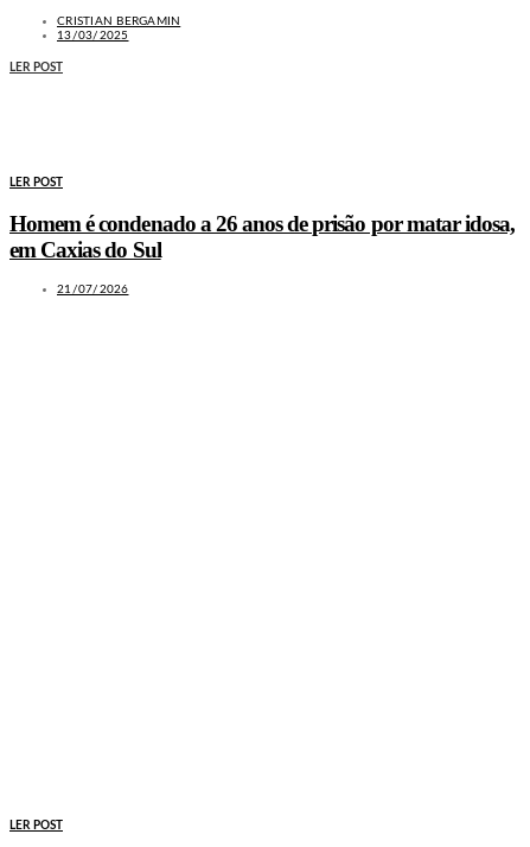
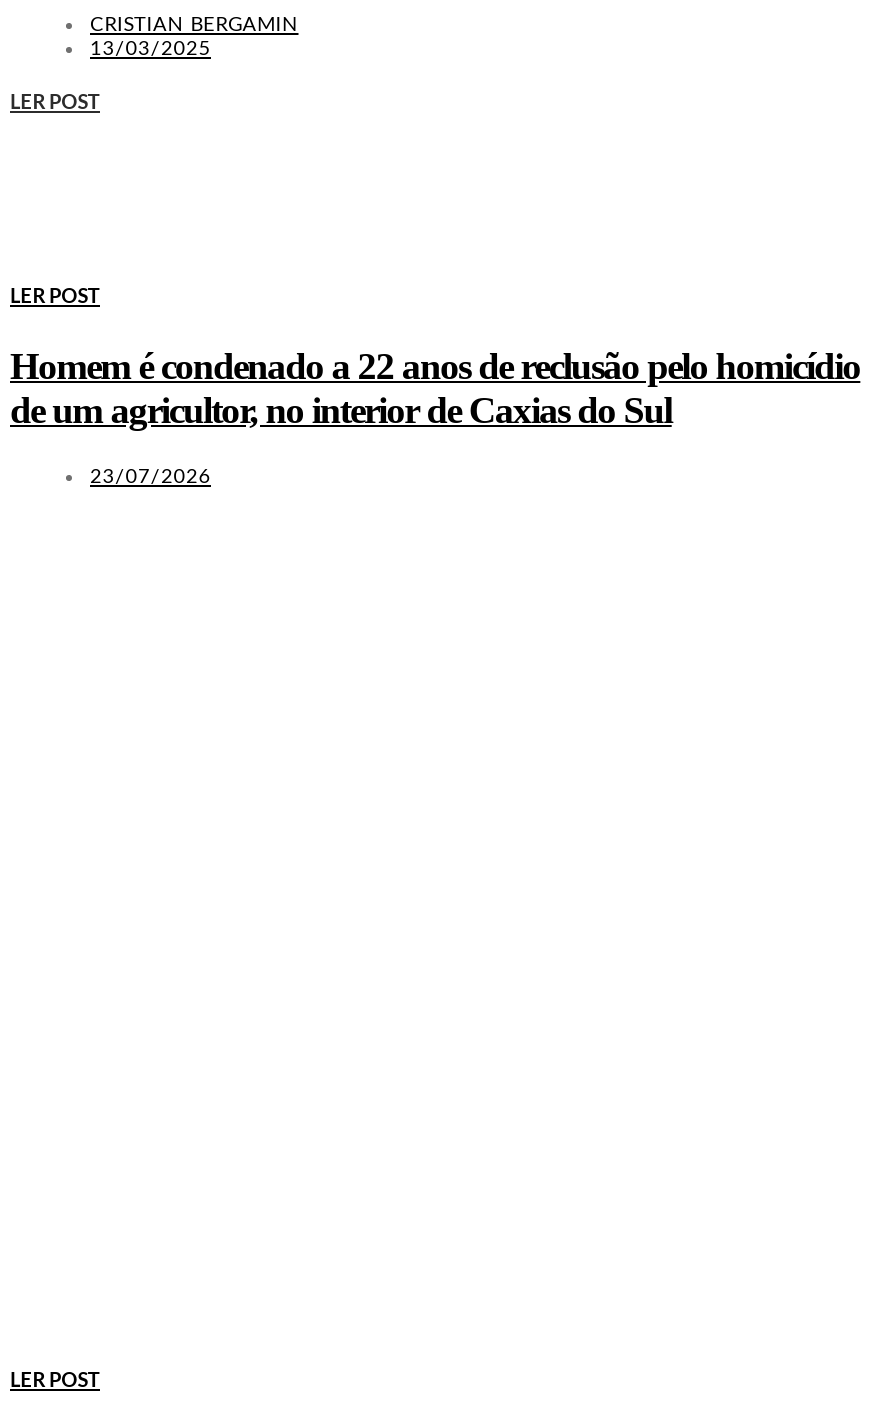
[9,211,515,262] Homem é condenado a 26 anos de prisão por matar idosa, | em Caxias do Sul -> [10,345,860,431] Homem é condenado a 22 anos de reclusão pelo homicídio | de um agricultor, no interior de Caxias do Sul
[57,284,129,296] 21/07/2026 -> [90,467,211,487] 23/07/2026

